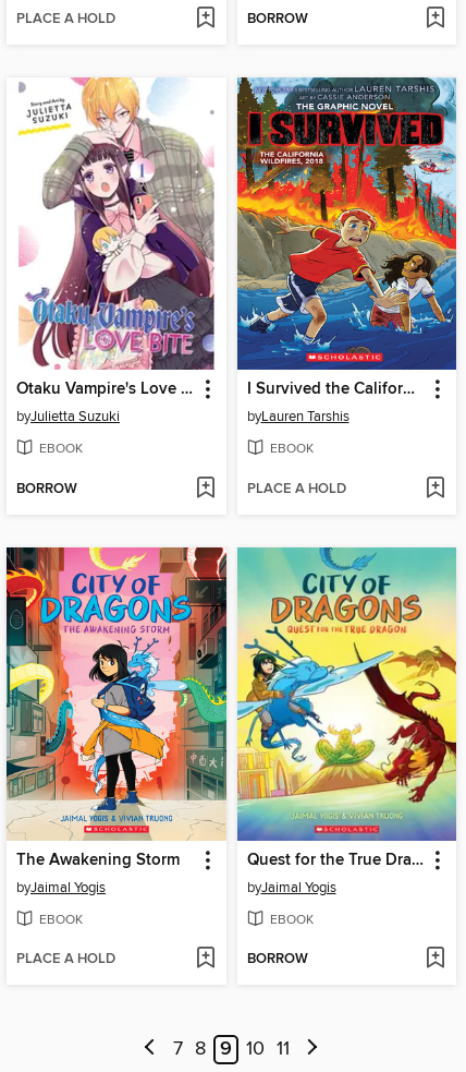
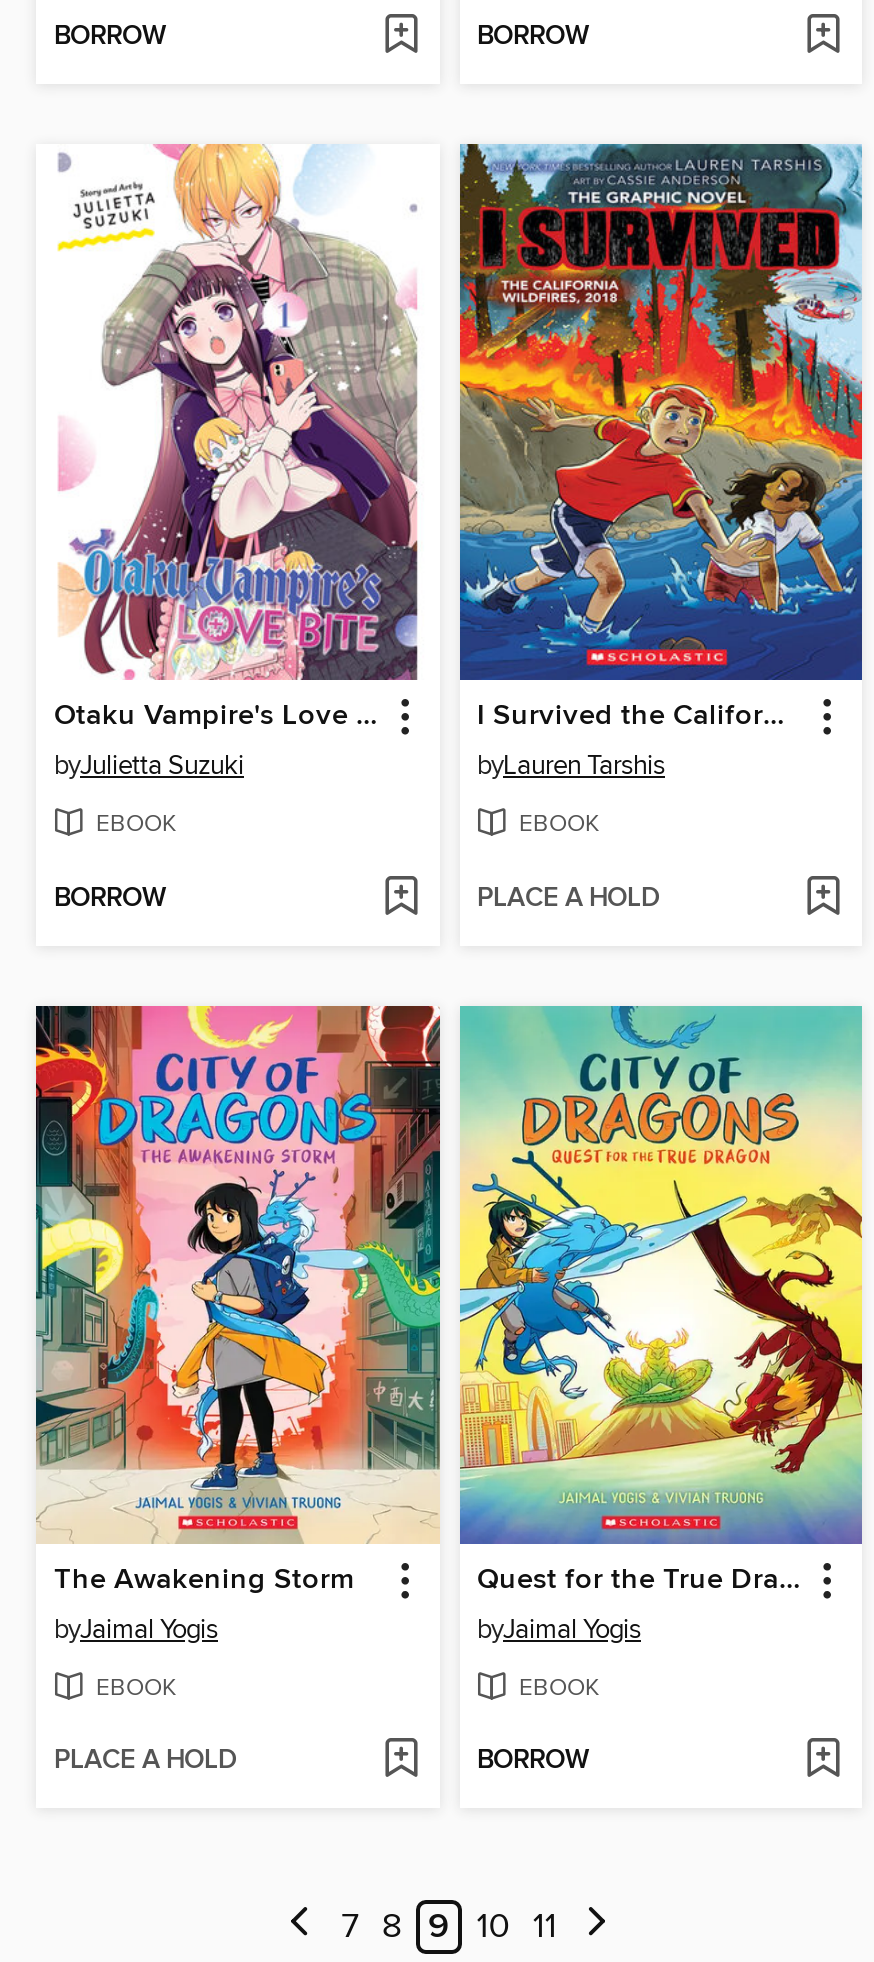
[16,9,115,28] PLACE A HOLD -> [54,19,166,53] BORROW

